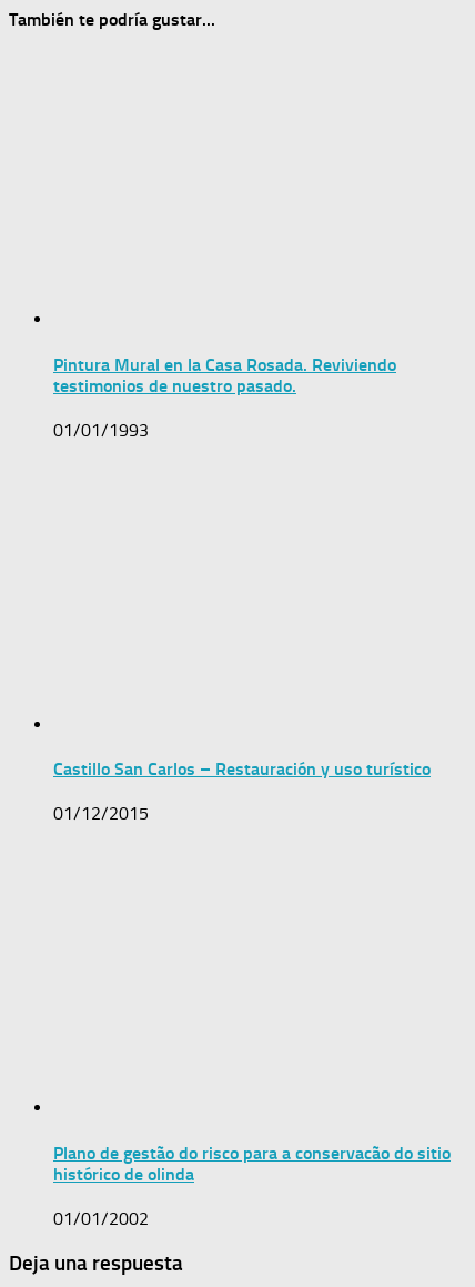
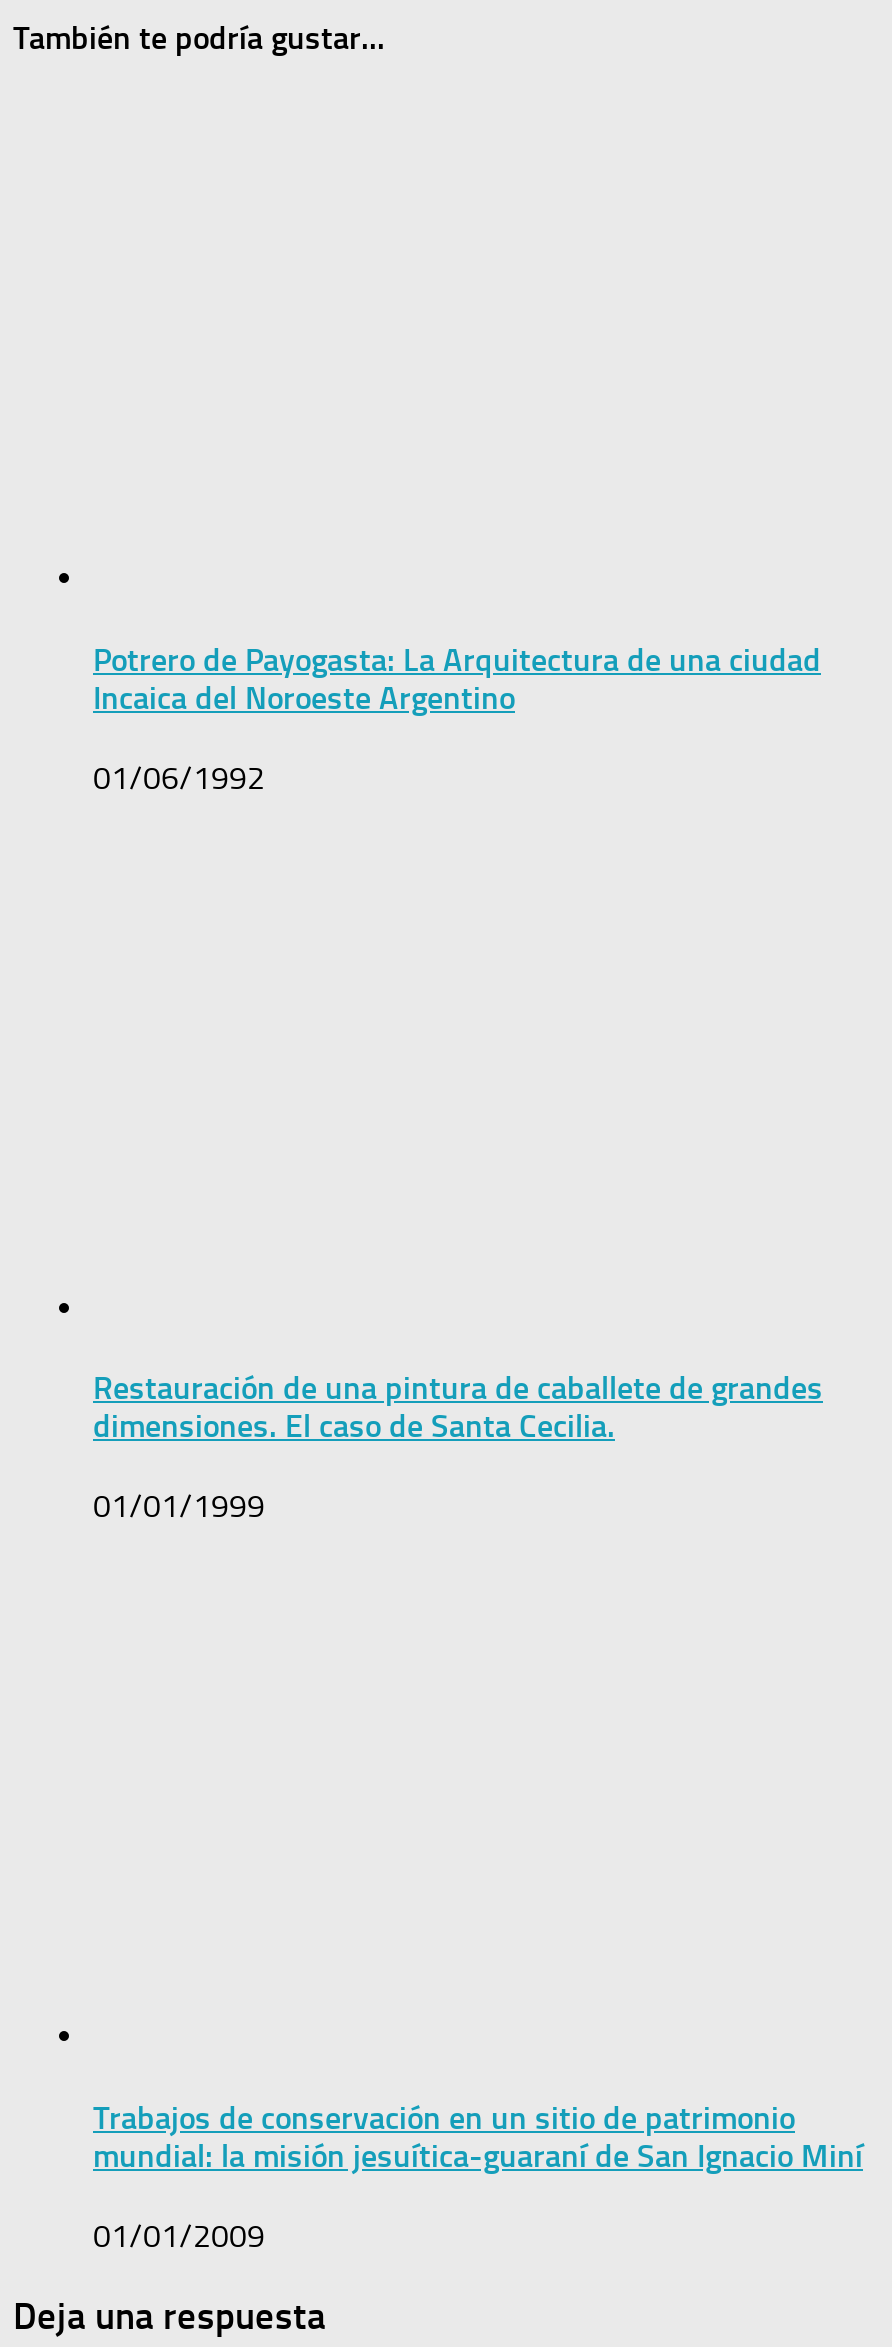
[53,354,396,396] Pintura Mural en la Casa Rosada. Reviviendo | testimonios de nuestro pasado. -> [93,640,821,716] Potrero de Payogasta: La Arquitectura de una ciudad | Incaica del Noroeste Argentino
[53,420,149,441] 01/01/1993 -> [93,759,265,797] 01/06/1992
[53,759,431,780] Castillo San Carlos – Restauración y uso turístico -> [93,1369,823,1445] Restauración de una pintura de caballete de grandes | dimensiones. El caso de Santa Cecilia.
[53,803,149,824] 01/12/2015 -> [93,1488,265,1526] 01/01/1999
[53,1142,451,1185] Plano de gestão do risco para a conservacão do sitio | histórico de olinda -> [93,2098,863,2174] Trabajos de conservación en un sitio de patrimonio | mundial: la misión jesuítica-guaraní de San Ignacio Miní
[53,1208,149,1229] 01/01/2002 -> [93,2217,265,2255] 01/01/2009

